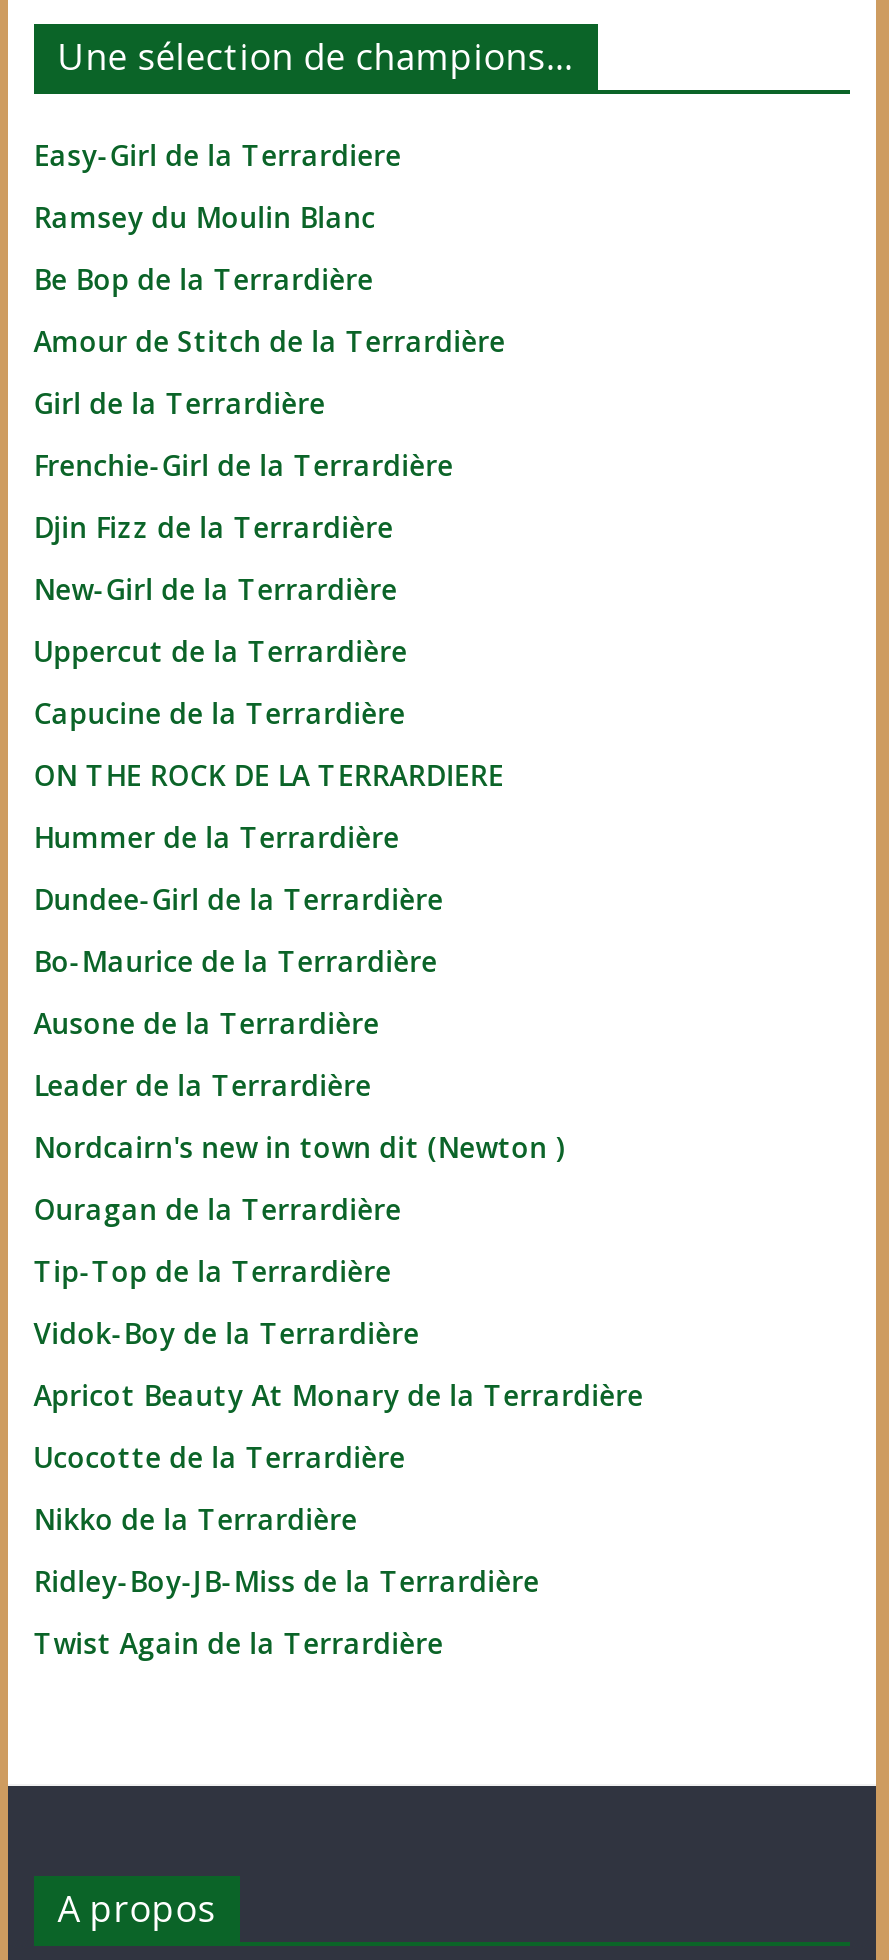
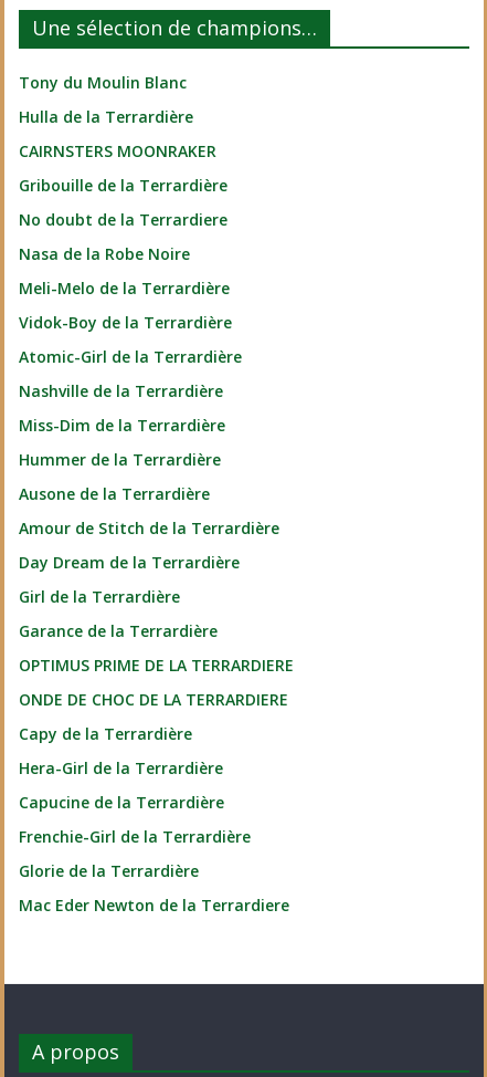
[34,136,564,1290] Easy-Girl de la Terrardiere | Ramsey du Moulin Blanc | Be Bop de la Terrardière | Djin Fizz de la Terrardière | New-Girl de la Terrardière | Uppercut de la Terrardière | ON THE ROCK DE LA TERRARDIERE | Dundee-Girl de la Terrardière | Bo-Maurice de la Terrardière | Leader de la Terrardière | Nordcairn's new in town dit (Newton ) | Ouragan de la Terrardière | Tip-Top de la Terrardière -> [19,72,229,299] Tony du Moulin Blanc | Hulla de la Terrardière | CAIRNSTERS MOONRAKER | Gribouille de la Terrardière | No doubt de la Terrardiere | Nasa de la Robe Noire | Meli-Melo de la Terrardière
moved [34,322,506,1042] -> [19,449,279,539]: Hummer de la Terrardière | Ausone de la Terrardière | Amour de Stitch de la Terrardière
moved [34,384,326,422] -> [19,586,180,607]: Girl de la Terrardière
moved [34,446,454,732] -> [19,792,250,847]: Capucine de la Terrardière | Frenchie-Girl de la Terrardière
moved [34,1314,420,1352] -> [19,312,232,333]: Vidok-Boy de la Terrardière
[34,1376,644,1662] Apricot Beauty At Monary de la Terrardière | Ucocotte de la Terrardière | Nikko de la Terrardière | Ridley-Boy-JB-Miss de la Terrardière | Twist Again de la Terrardière -> [19,346,294,916] Atomic-Girl de la Terrardière | Nashville de la Terrardière | Miss-Dim de la Terrardière | Day Dream de la Terrardière | Garance de la Terrardière | OPTIMUS PRIME DE LA TERRARDIERE | ONDE DE CHOC DE LA TERRARDIERE | Capy de la Terrardière | Hera-Girl de la Terrardière | Glorie de la Terrardière | Mac Eder Newton de la Terrardiere

